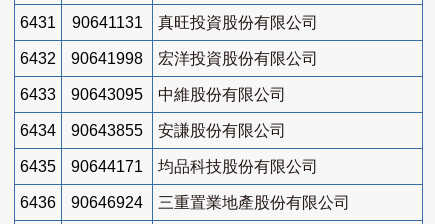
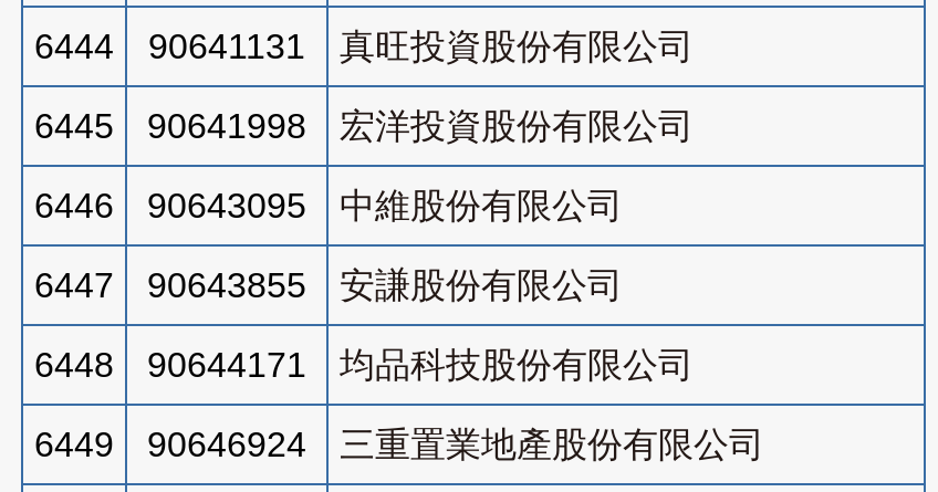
[20,14,318,31] 6431 90641131 真旺投資股份有限公司 -> [34,27,694,65] 6444 90641131 真旺投資股份有限公司
[20,50,318,67] 6432 90641998 宏洋投資股份有限公司 -> [34,107,694,145] 6445 90641998 宏洋投資股份有限公司
[20,86,286,103] 6433 90643095 中維股份有限公司 -> [34,187,623,224] 6446 90643095 中維股份有限公司
[20,122,286,139] 6434 90643855 安謙股份有限公司 -> [34,266,623,304] 6447 90643855 安謙股份有限公司
[20,158,318,175] 6435 90644171 均品科技股份有限公司 -> [34,346,694,383] 6448 90644171 均品科技股份有限公司
[20,194,350,211] 6436 90646924 三重置業地產股份有限公司 -> [34,425,764,463] 6449 90646924 三重置業地產股份有限公司

